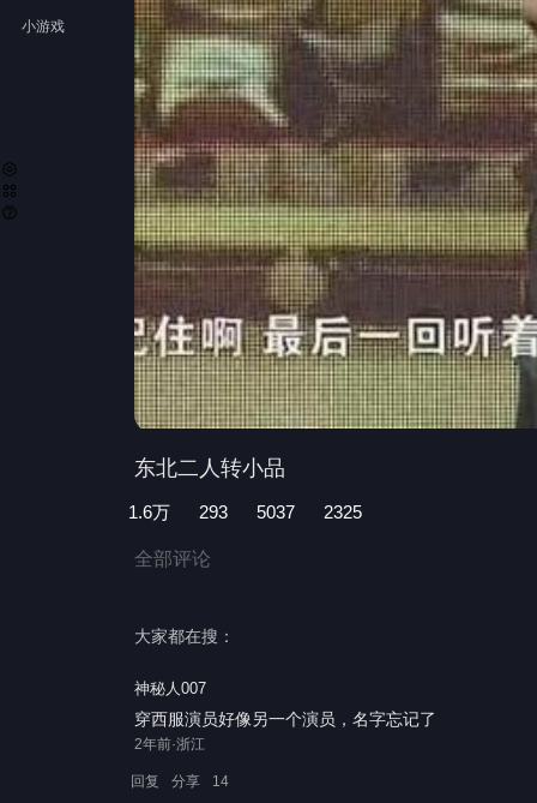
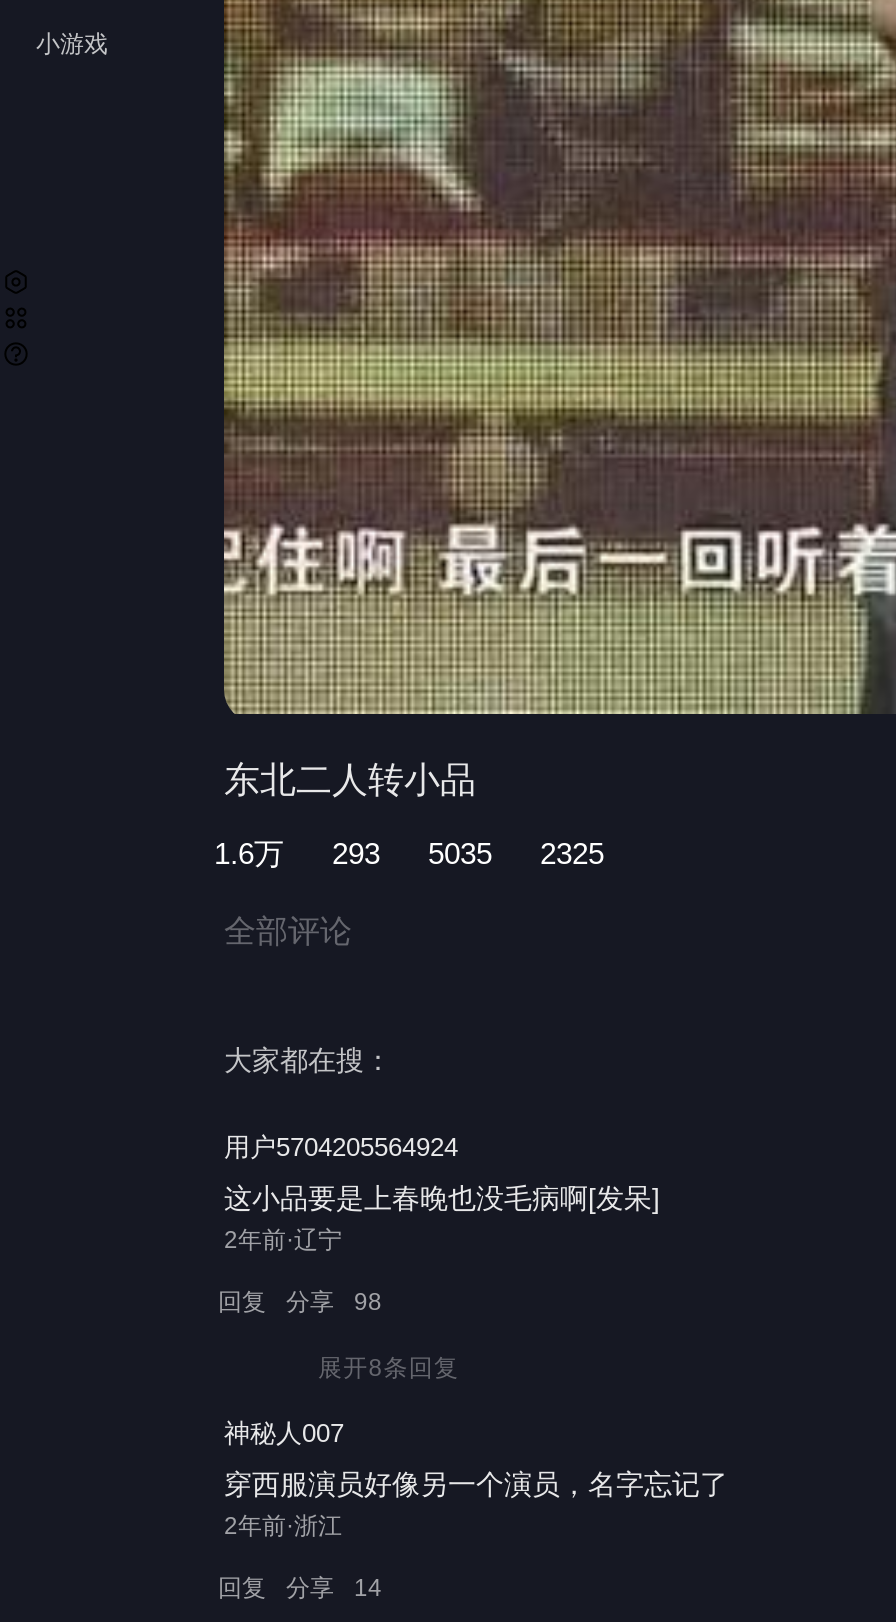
[128,502,362,522] 1.6万 293 5037 2325 -> [214,837,604,871] 1.6万 293 5035 2325
none -> [218,1133,660,1381] 用户5704205564924 | 这小品要是上春晚也没毛病啊[发呆] | 2年前·辽宁 | 98 | 分享 | 回复 | 展开8条回复

